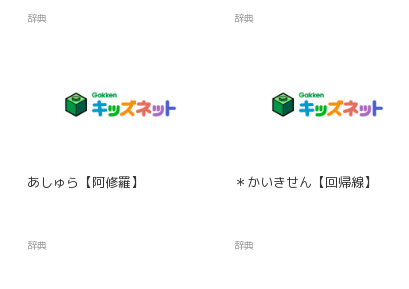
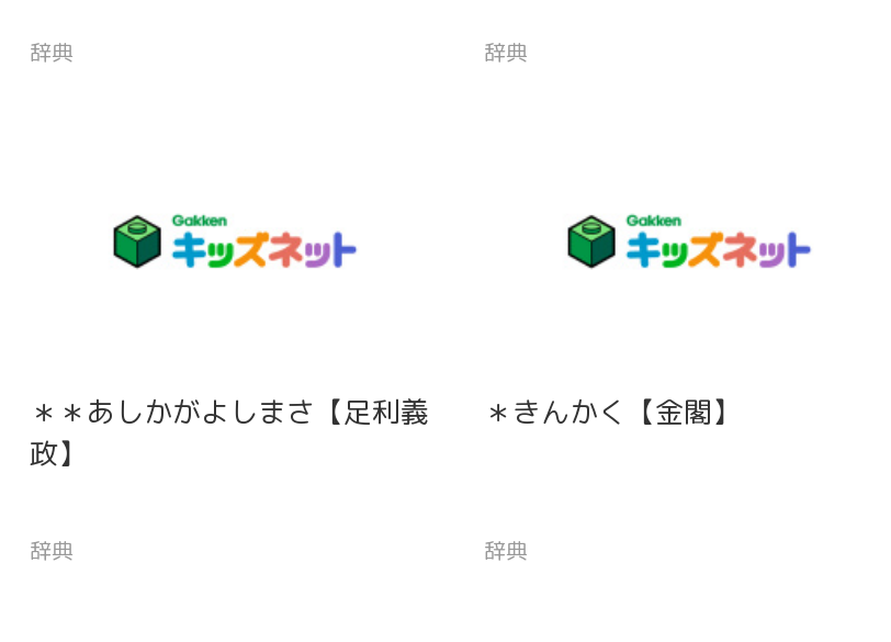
[27,173,144,191] あしゅら【阿修羅】 -> [30,392,429,473] ＊＊あしかがよしまさ【足利義 | 政】
[234,173,377,191] ＊かいきせん【回帰線】 -> [484,392,741,432] ＊きんかく【金閣】

